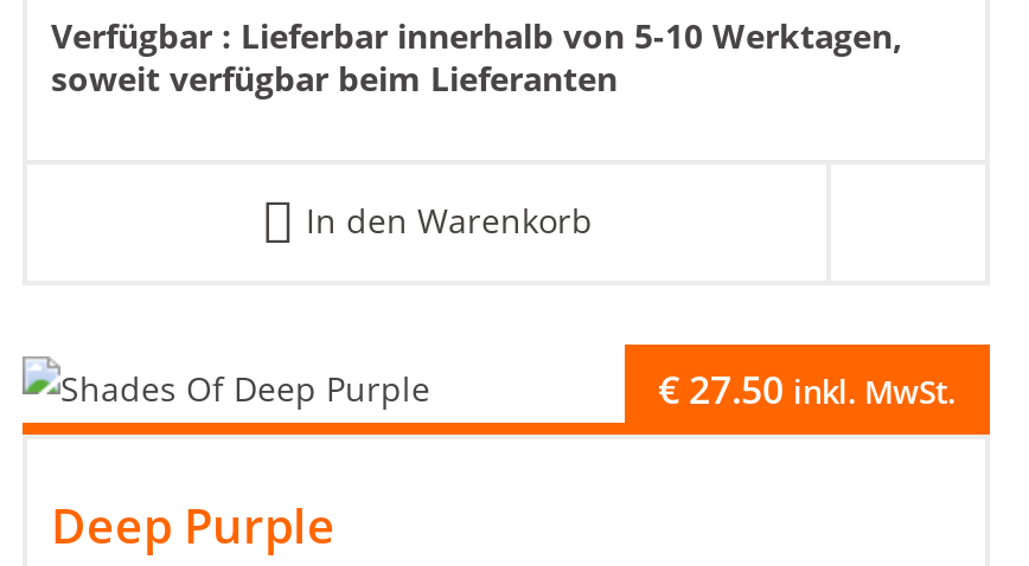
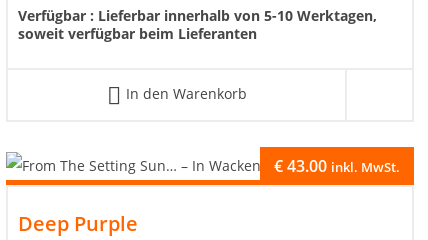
[658,364,957,416] €27.50 inkl. MwSt. -> [274,155,400,177] €43.00 inkl. MwSt.

